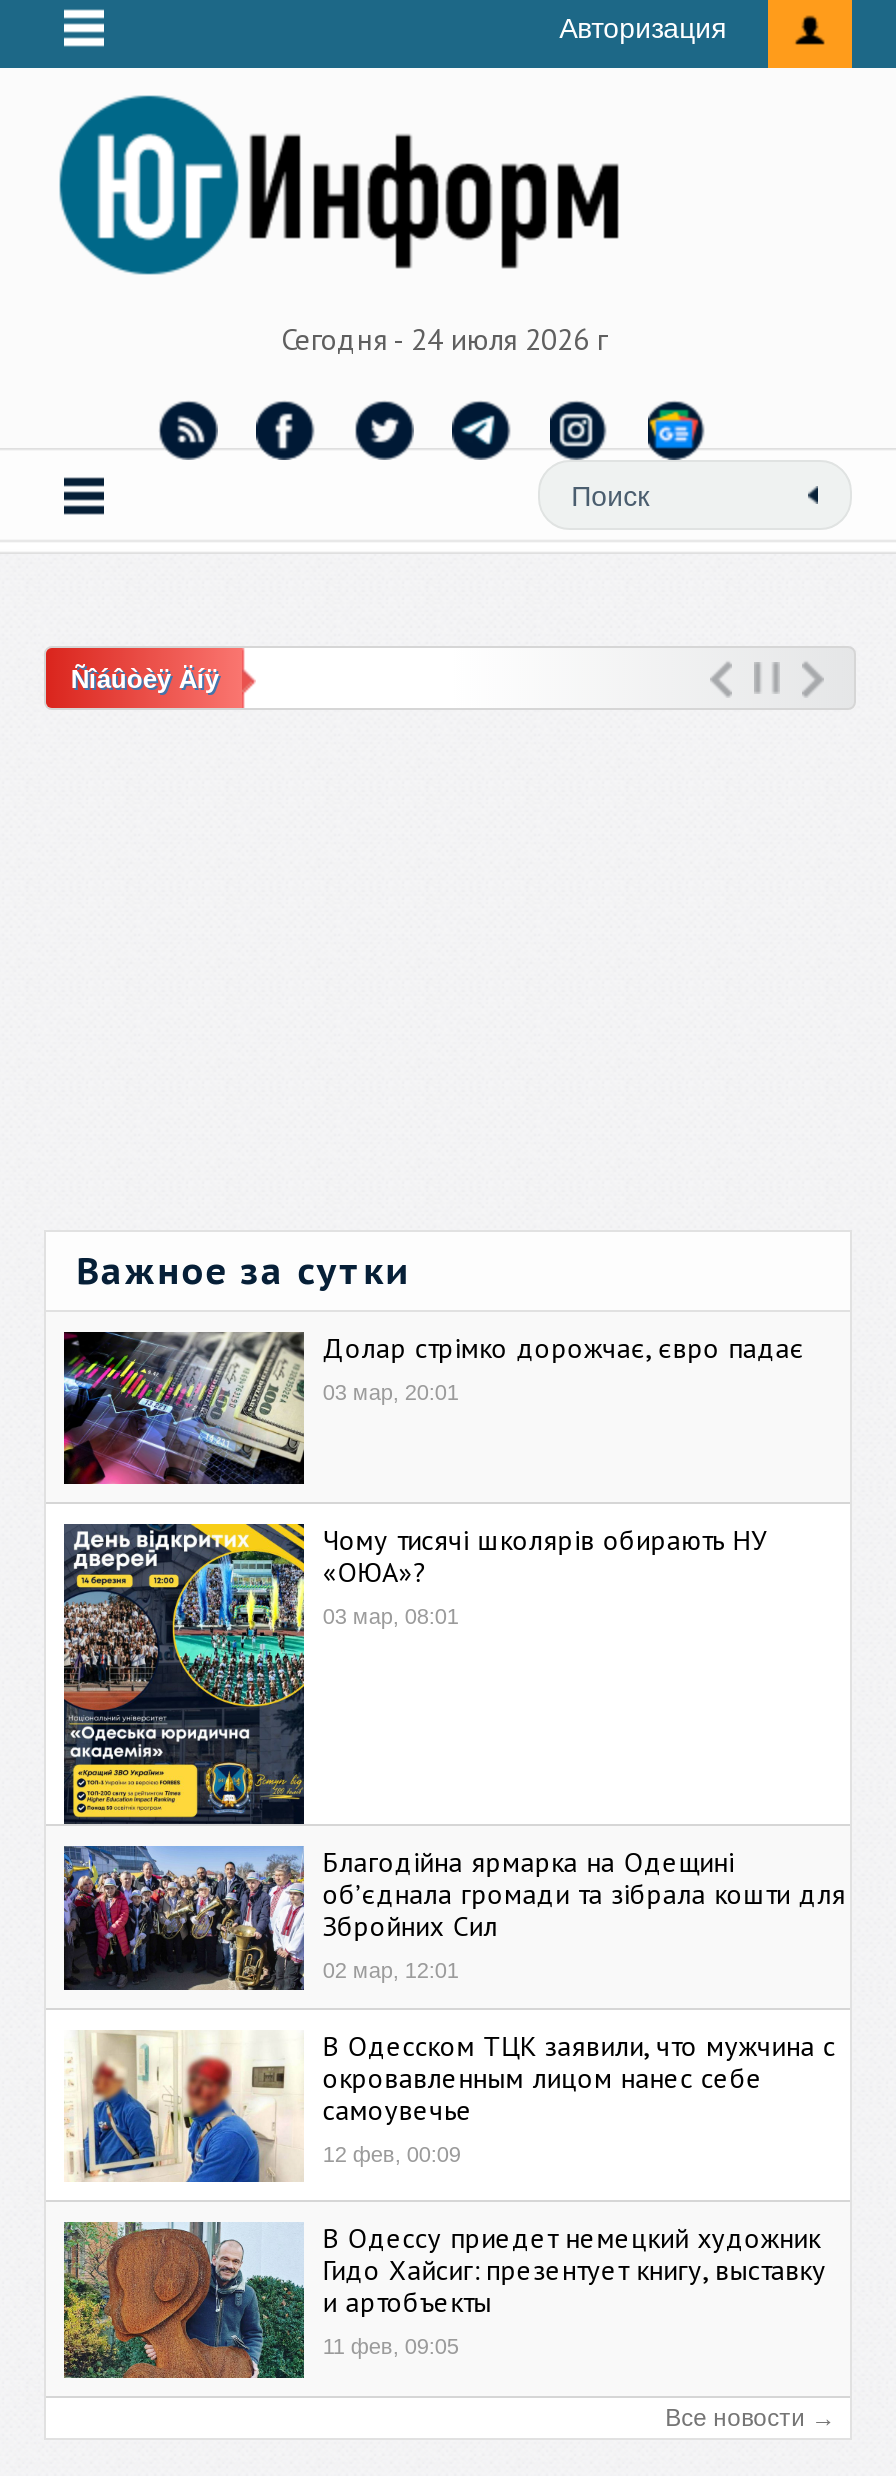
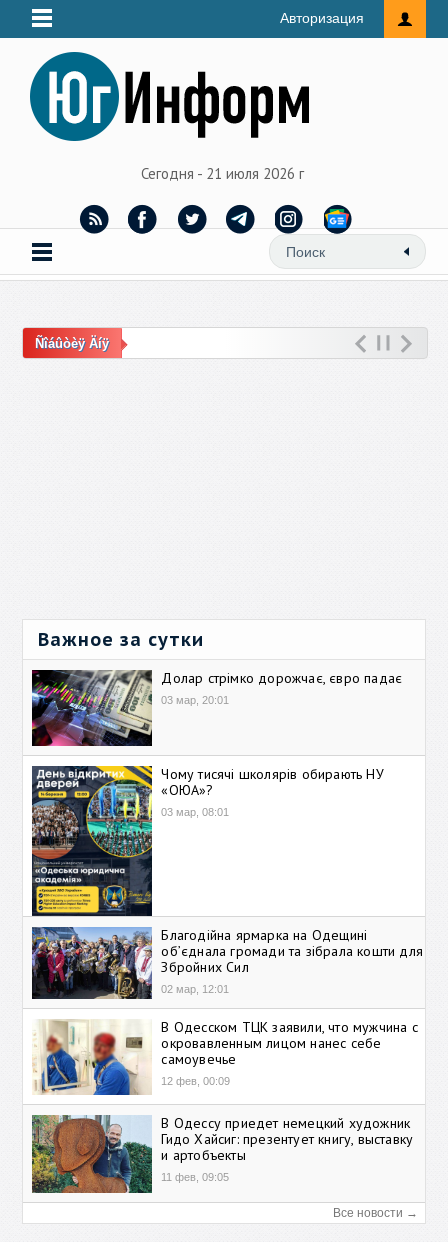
[281,320,615,358] Сегодня - 24 июля 2026 г -> [140,164,307,183] Сегодня - 21 июля 2026 г

